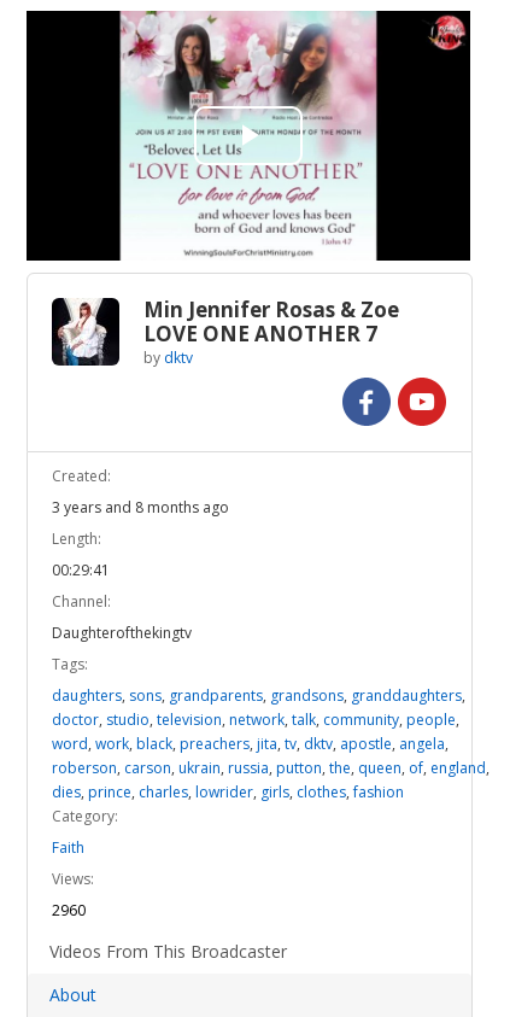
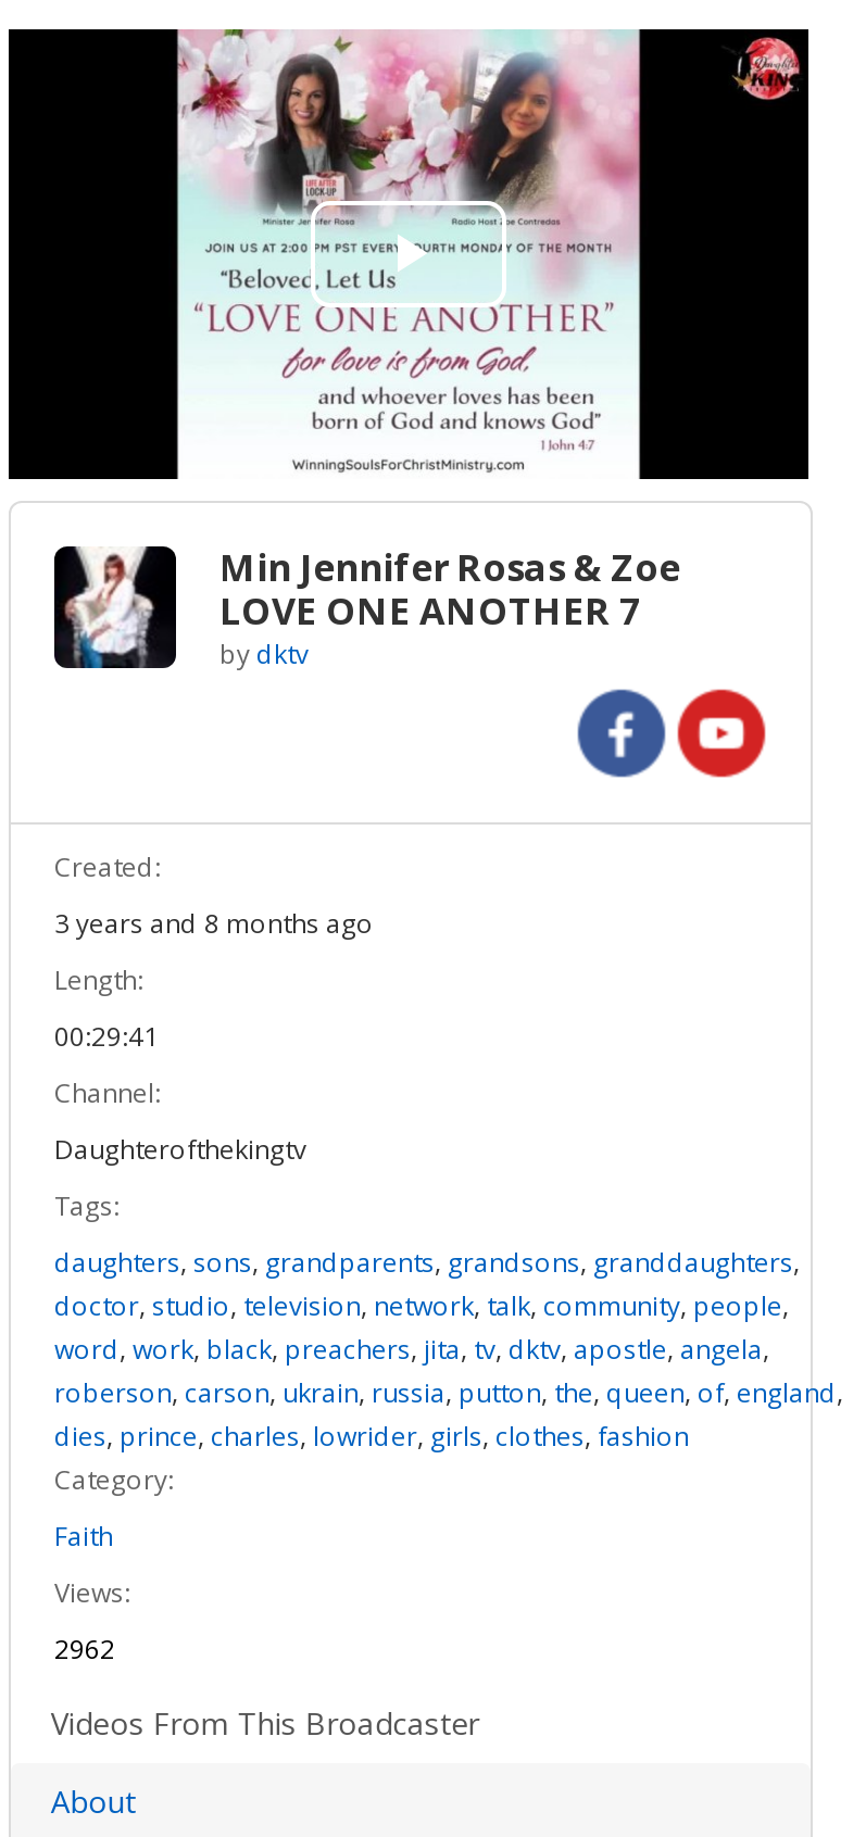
[52,900,86,920] 2960 -> [54,1631,115,1668] 2962

